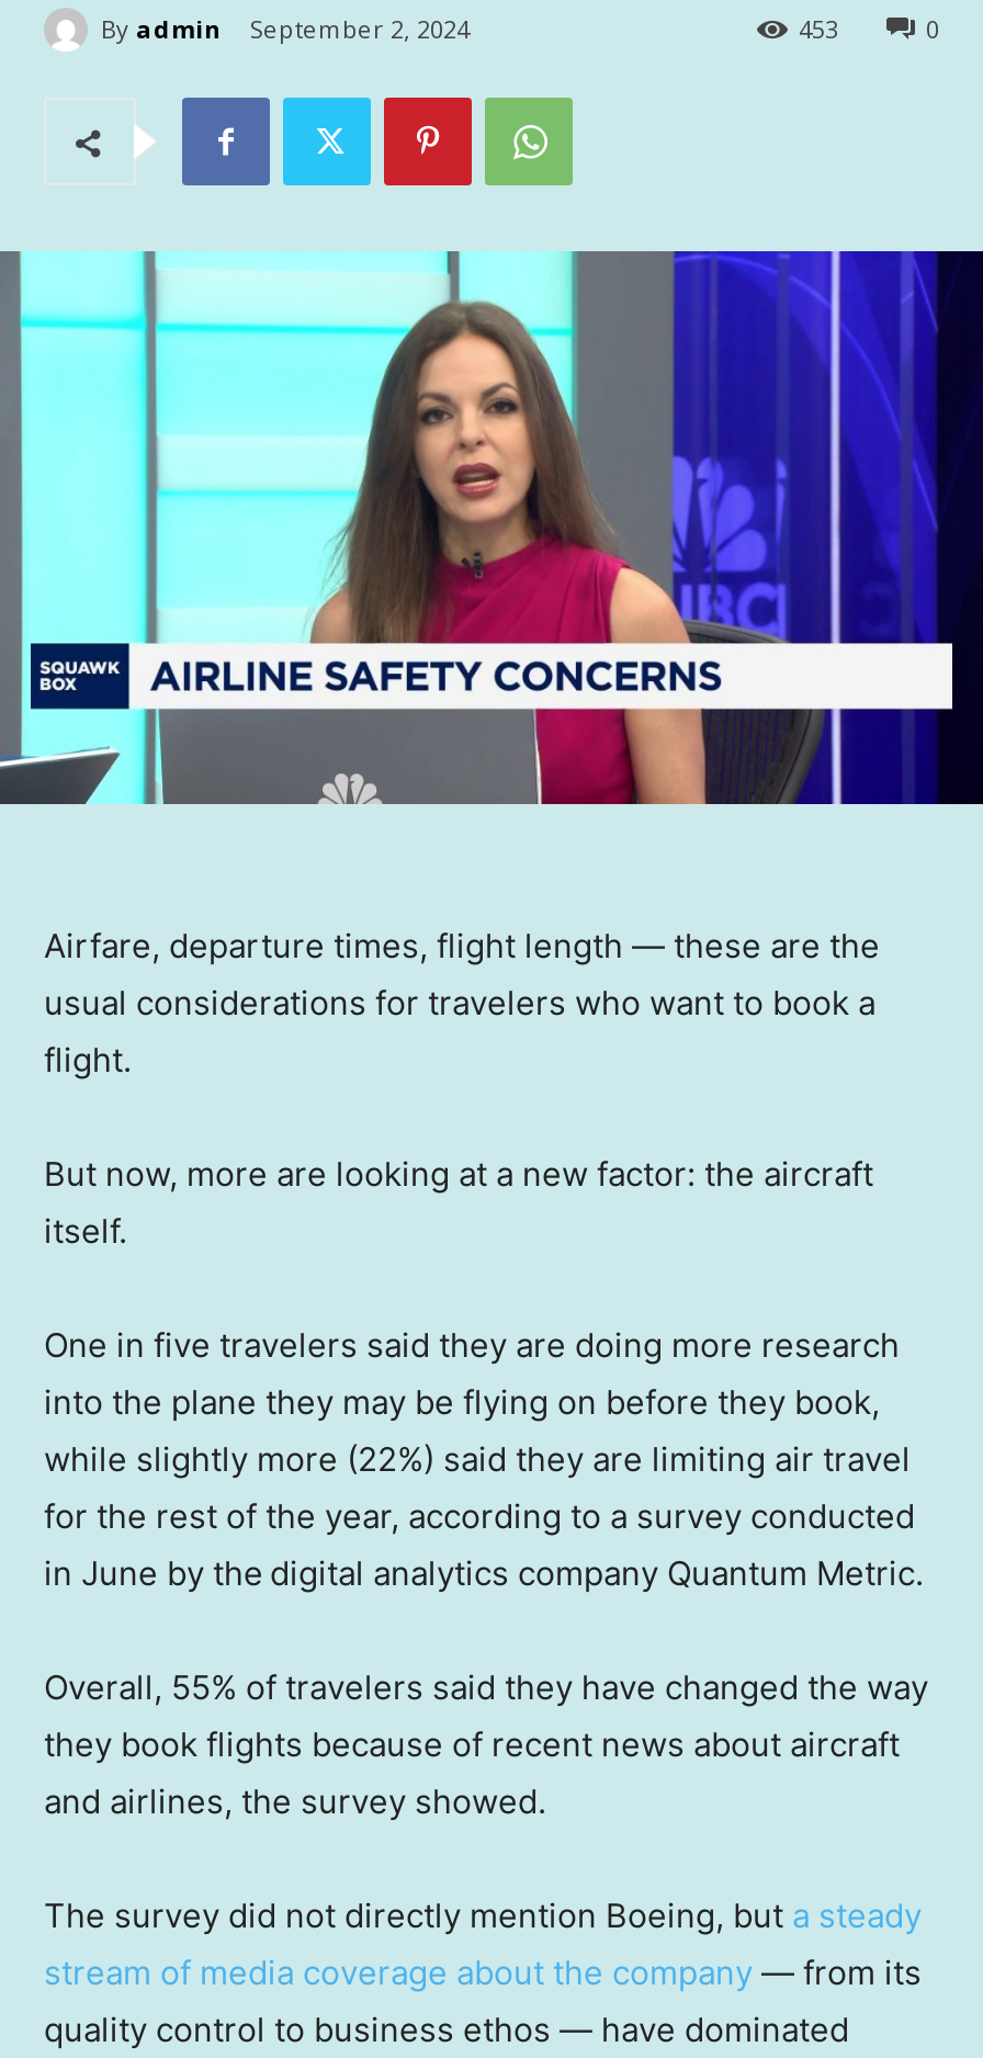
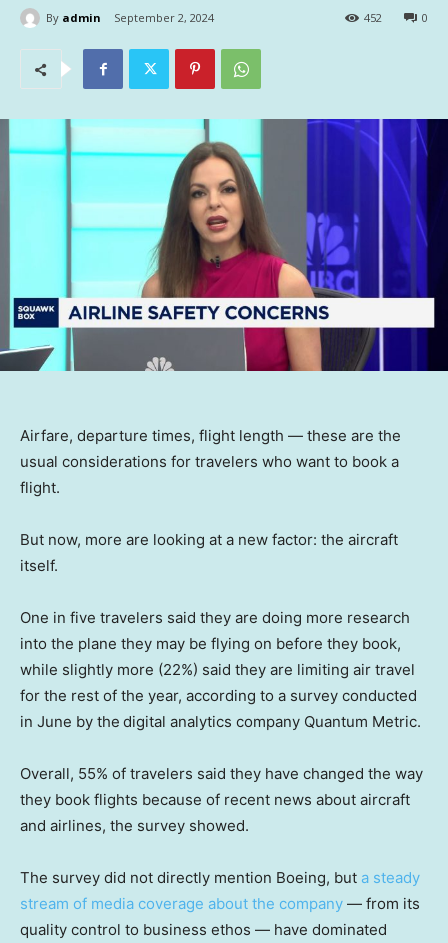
[799,12,838,45] 453 -> [364,10,382,25] 452

